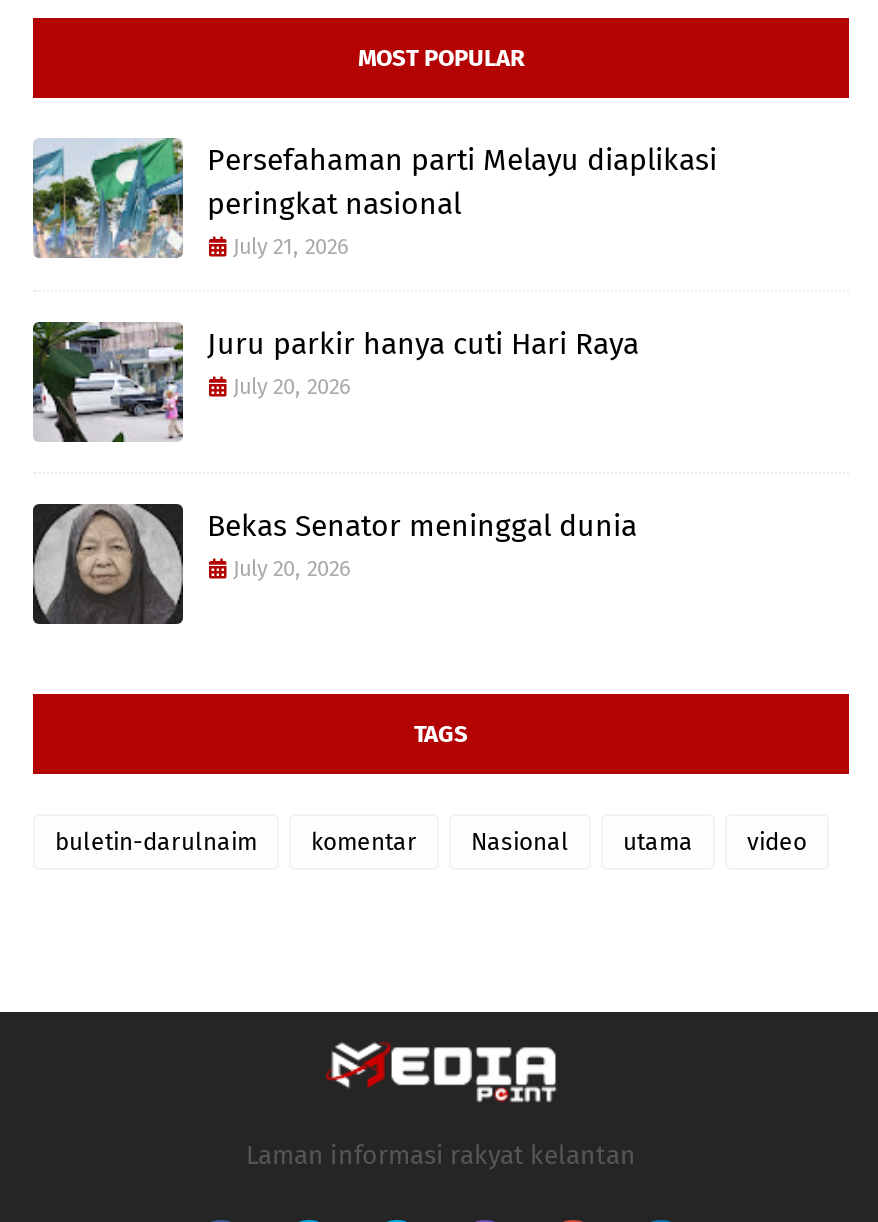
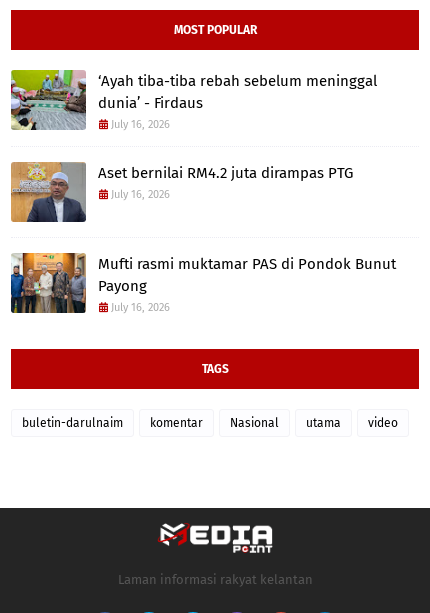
[31,138,717,261] [image] | Persefahaman parti Melayu diaplikasi | peringkat nasional | July 21, 2026 -> [10,69,377,131] [image] | ‘Ayah tiba-tiba rebah sebelum meninggal | dunia’ - Firdaus | July 16, 2026
[31,320,639,442] [image] | Juru parkir hanya cuti Hari Raya | July 20, 2026 -> [10,161,353,222] [image] | Aset bernilai RM4.2 juta dirampas PTG | July 16, 2026
[31,502,637,624] [image] | Bekas Senator meninggal dunia | July 20, 2026 -> [10,252,396,314] [image] | Mufti rasmi muktamar PAS di Pondok Bunut | Payong | July 16, 2026

